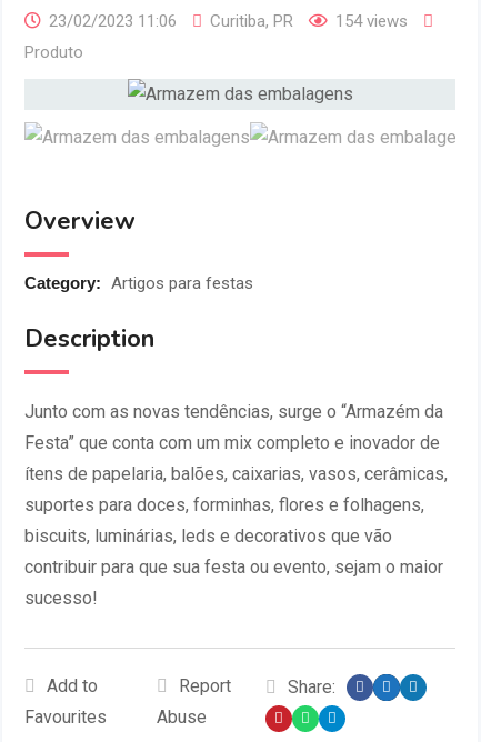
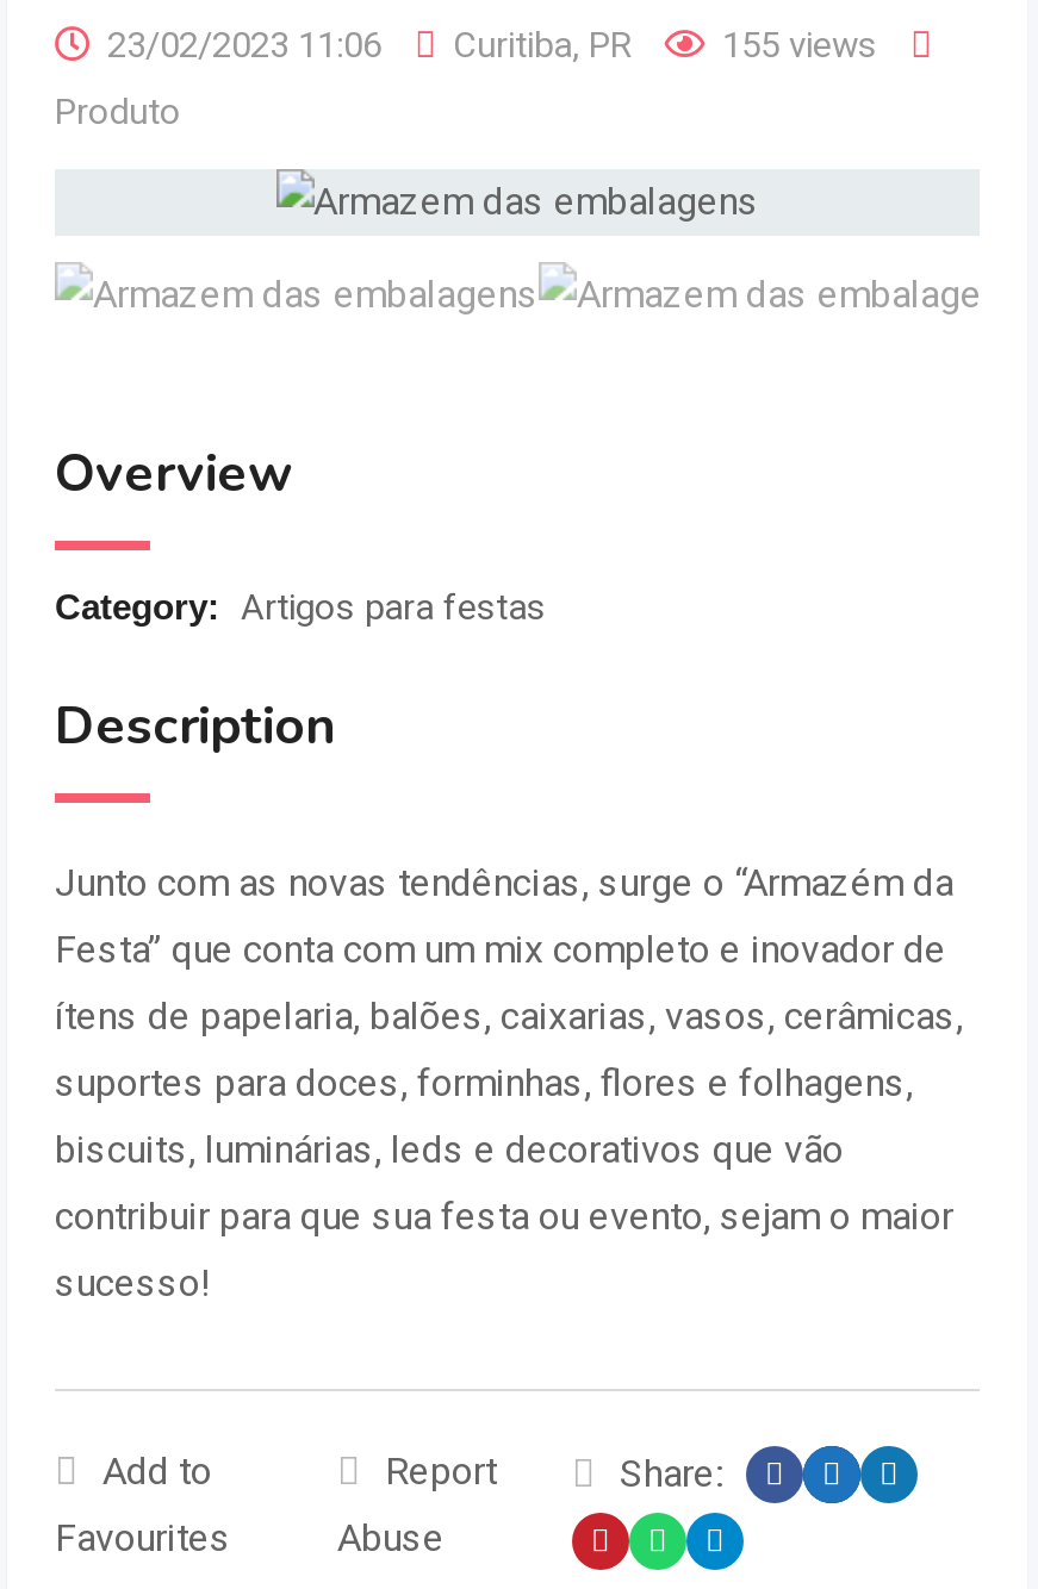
[335,11,408,31] 154 views -> [722,24,877,67] 155 views

